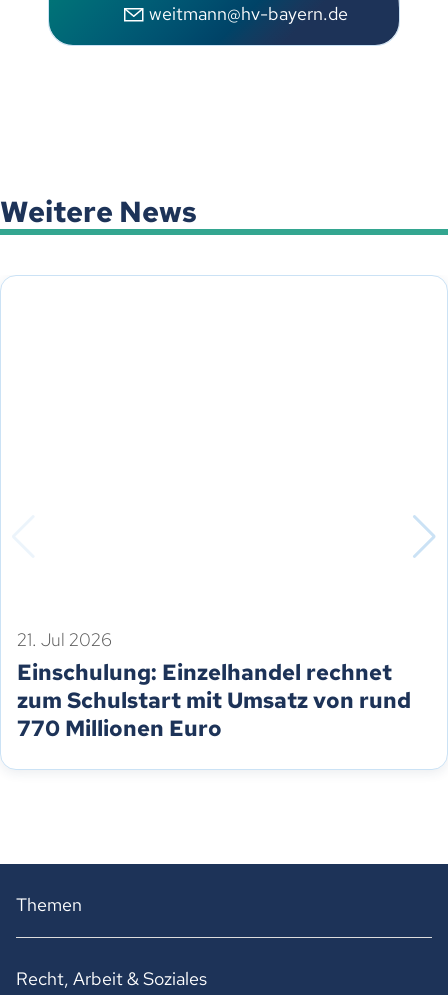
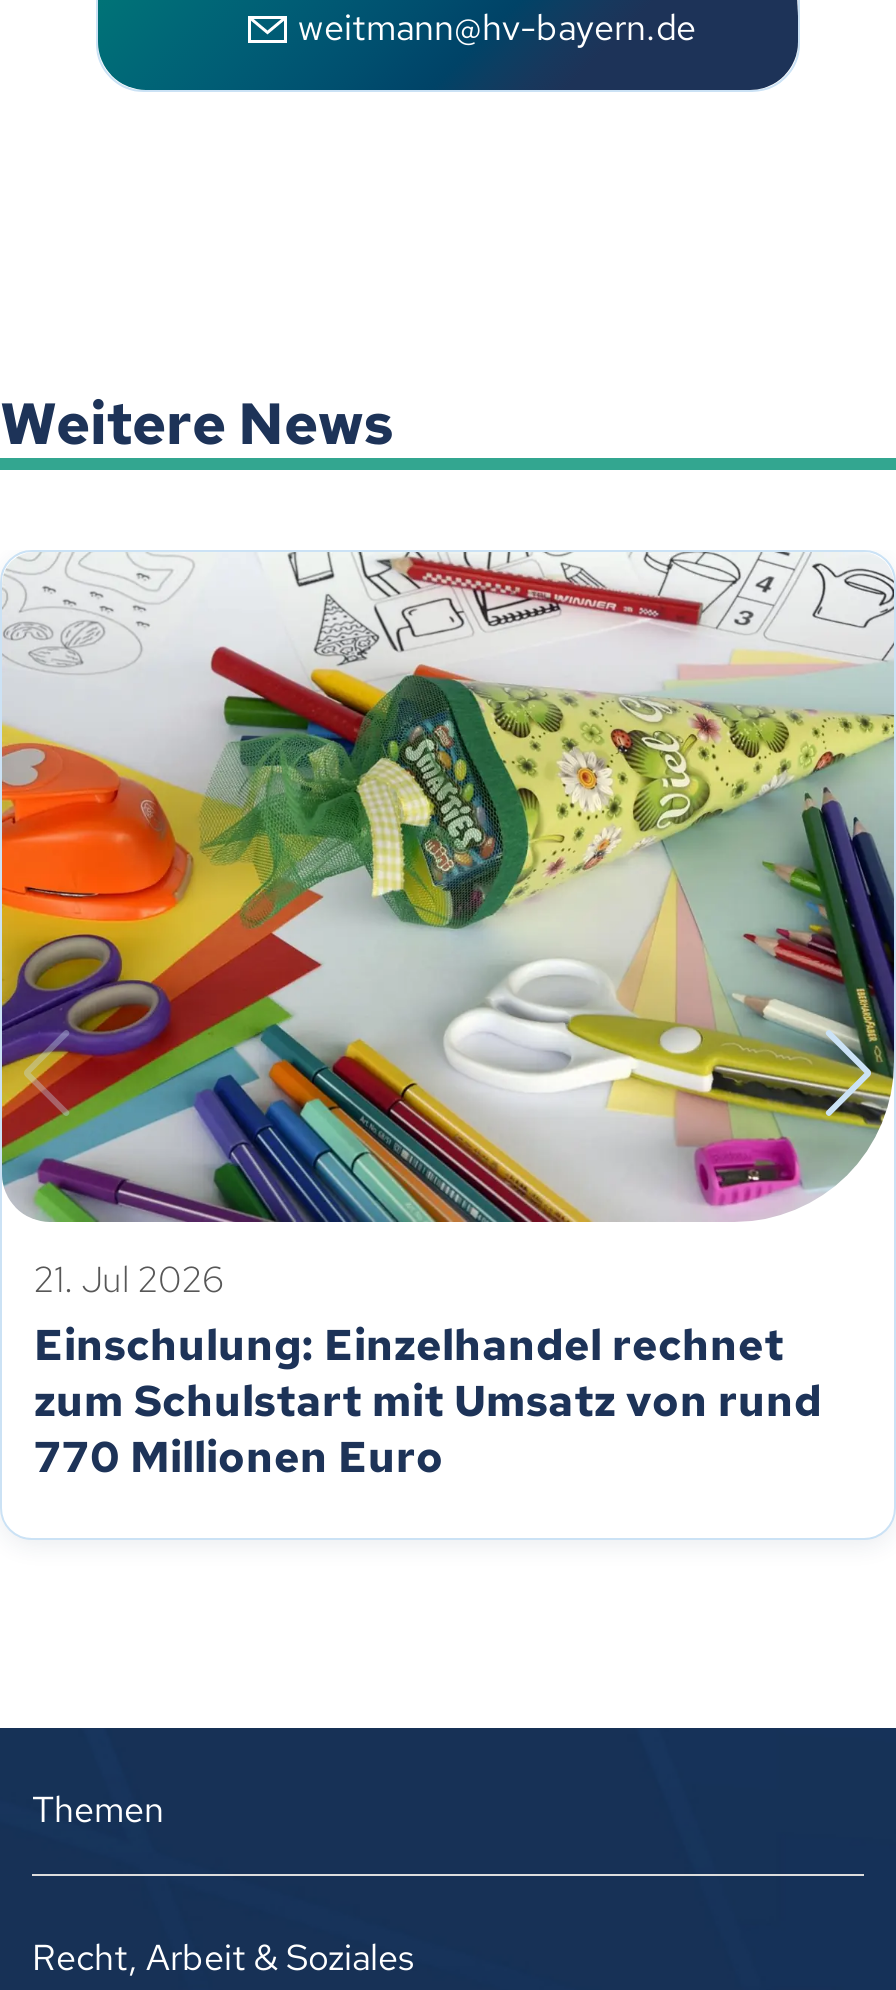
none -> [6,550,890,1224] [image]

